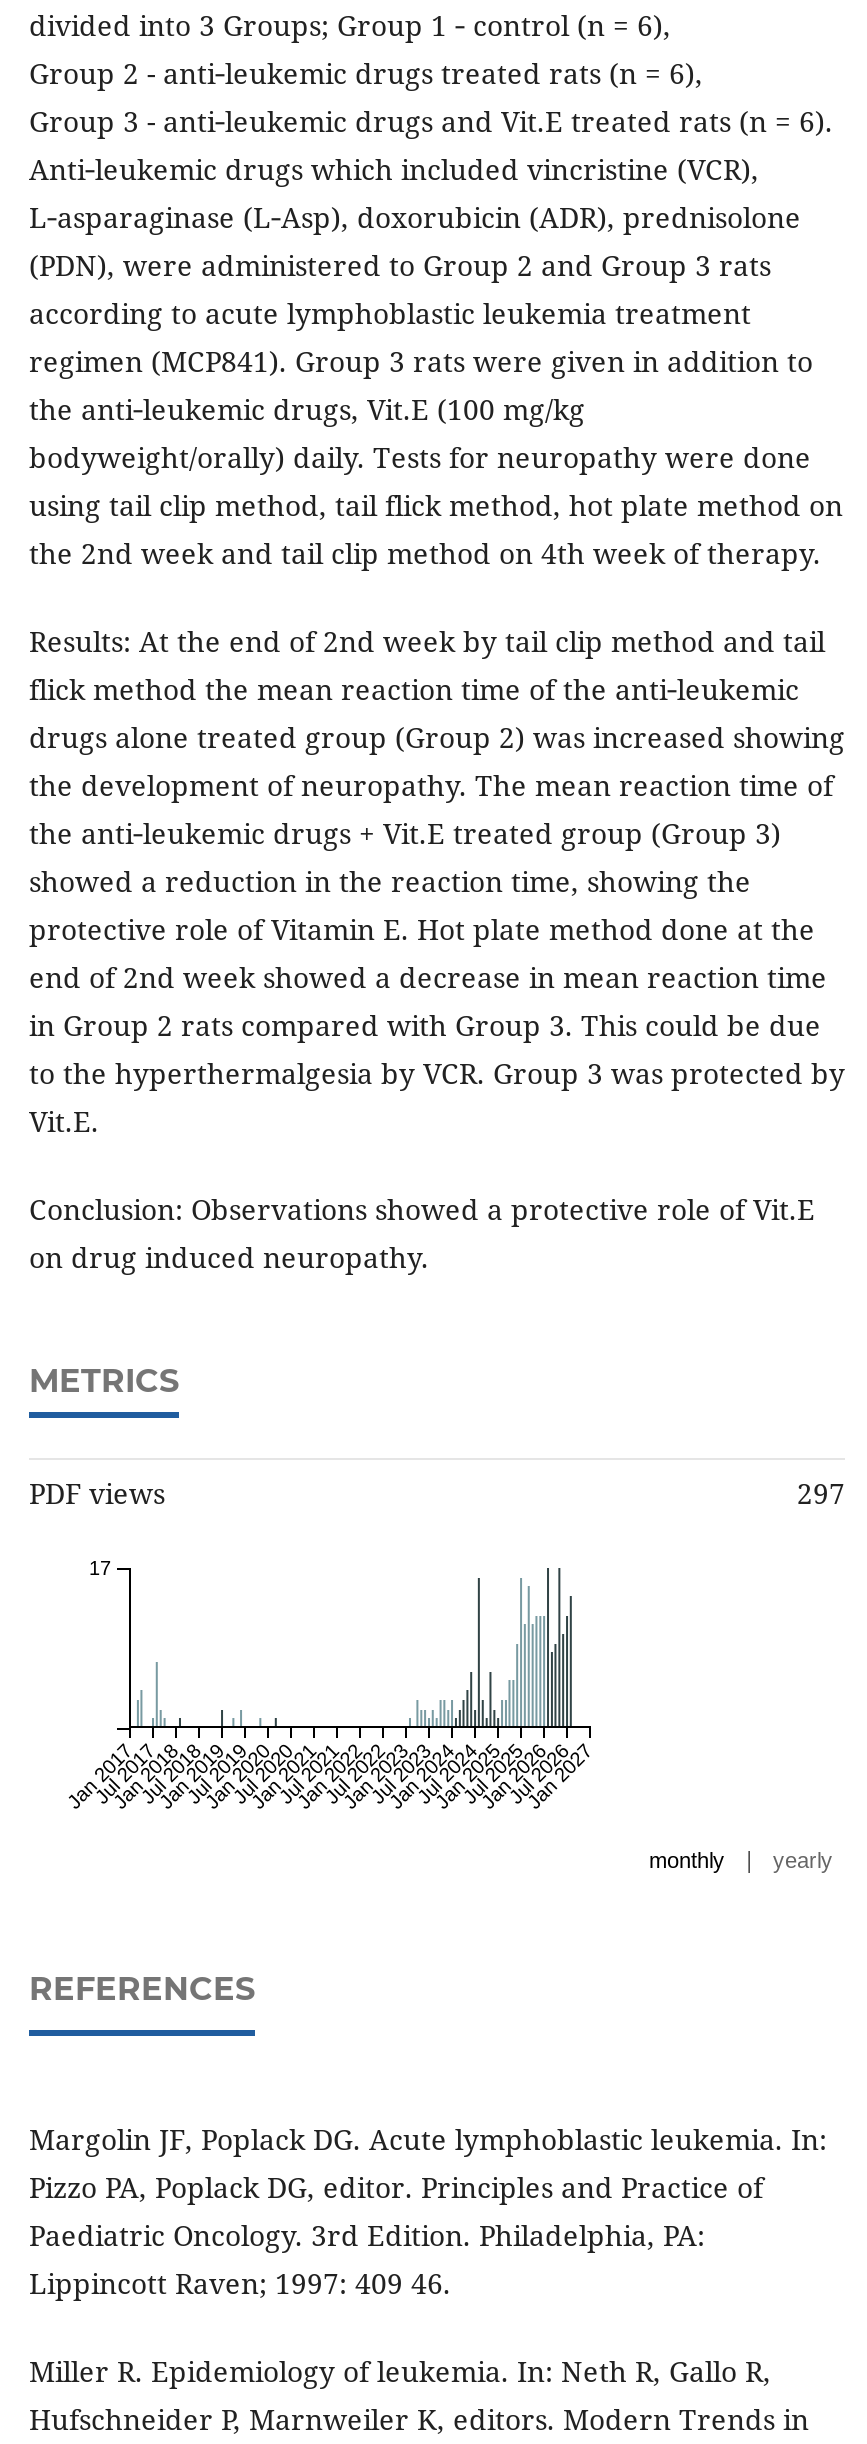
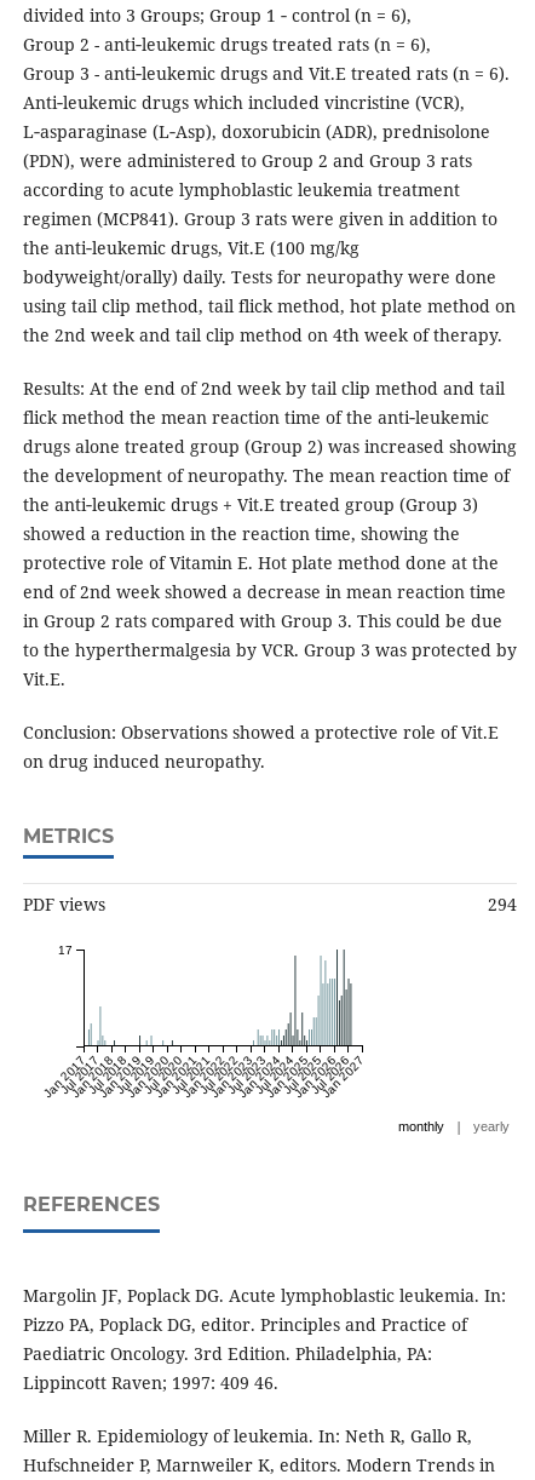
[797,1474,845,1512] 297 -> [488,893,517,916] 294

